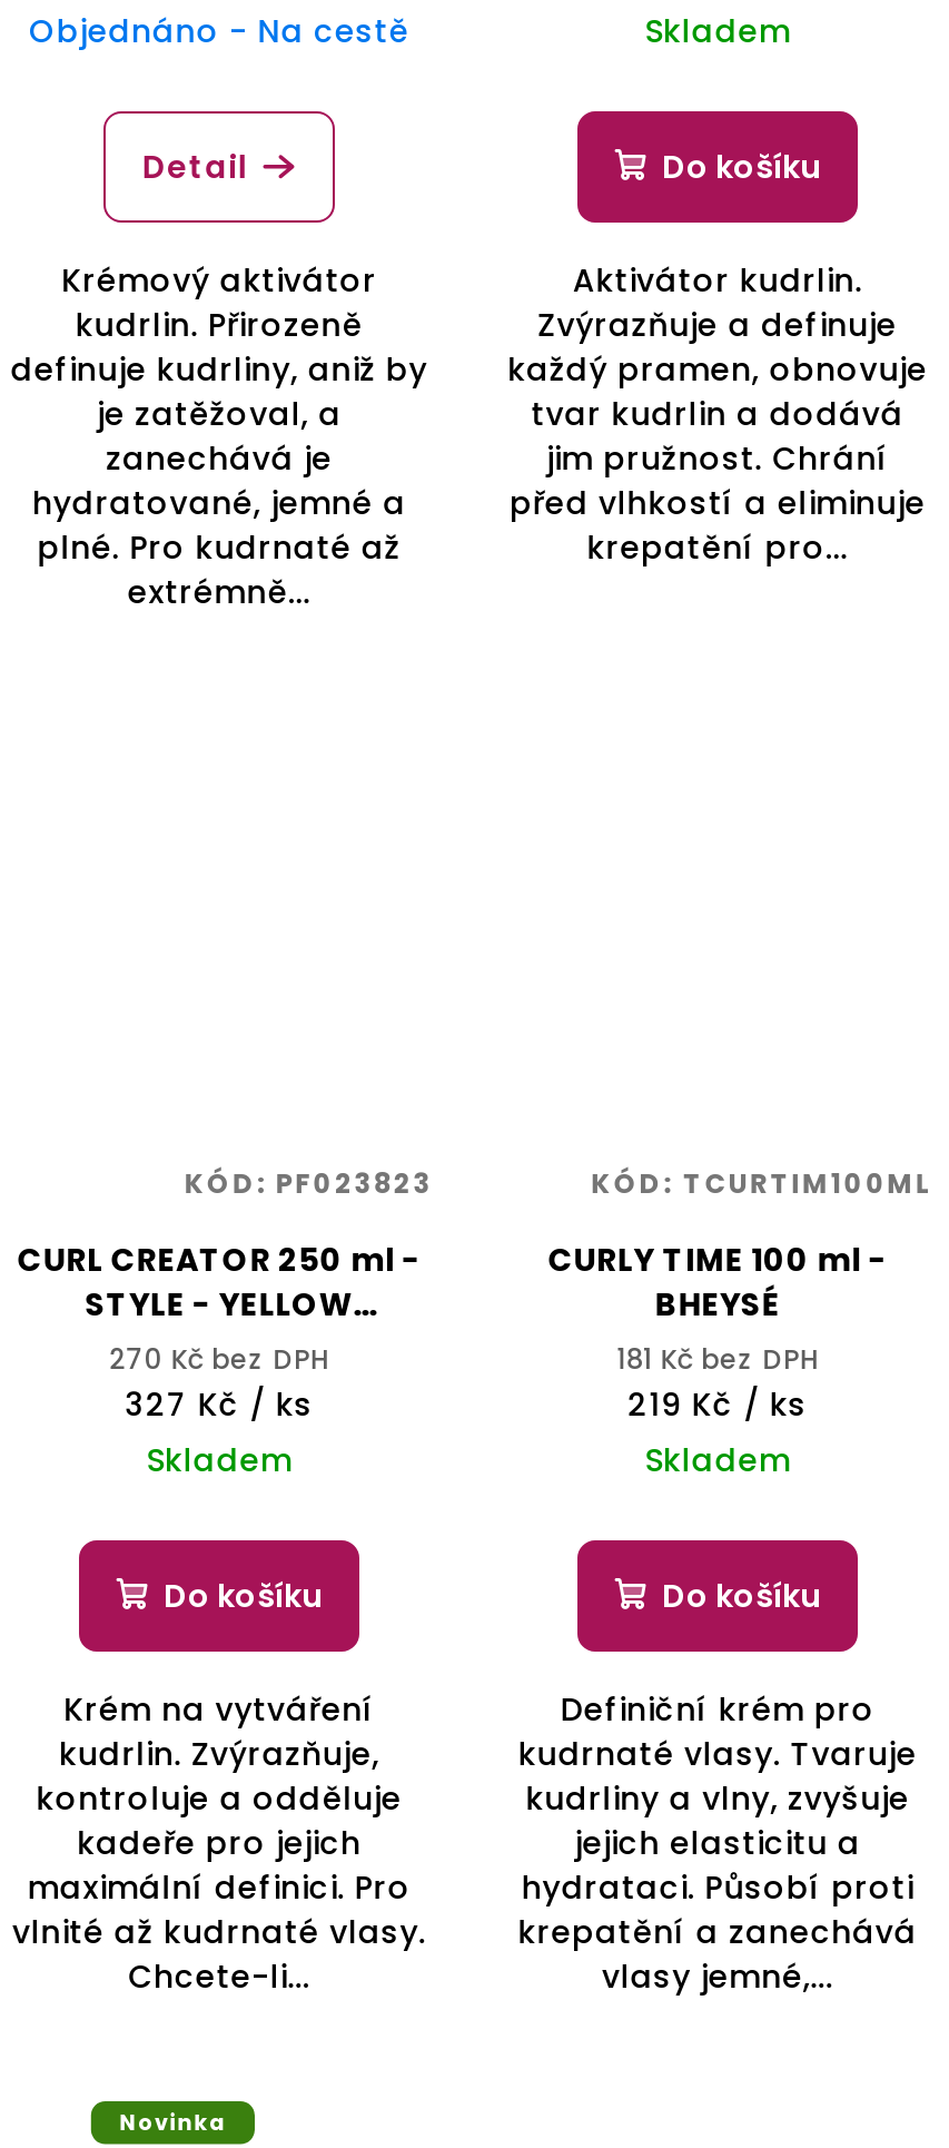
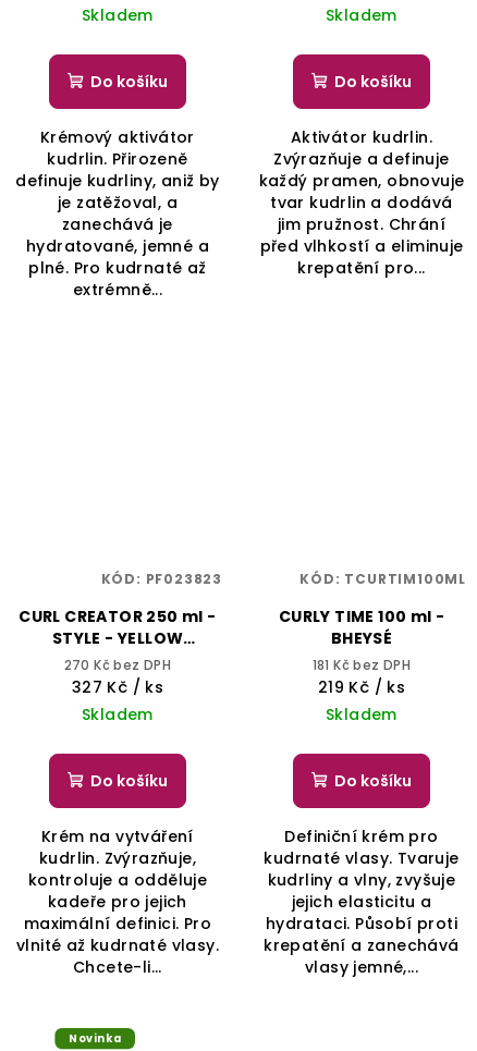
[29,9,409,53] Objednáno - Na cestě -> [82,4,153,26] Skladem
[142,144,248,189] Detail -> [90,71,168,92] Do košíku

